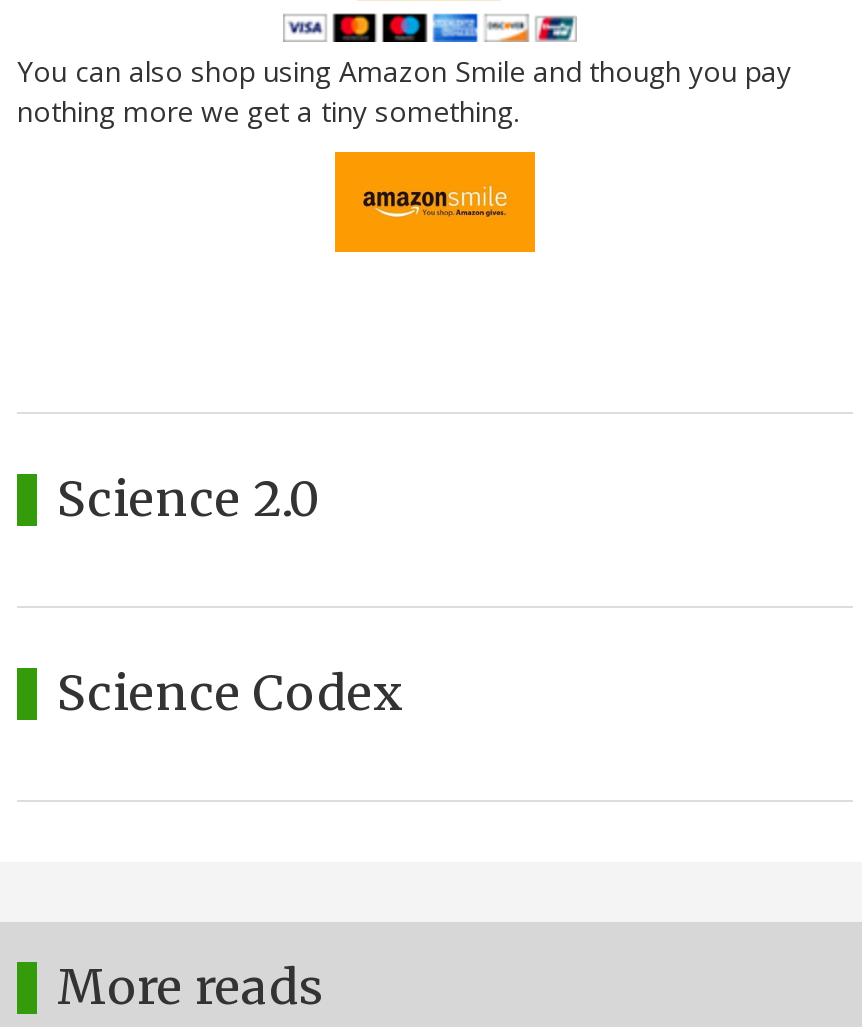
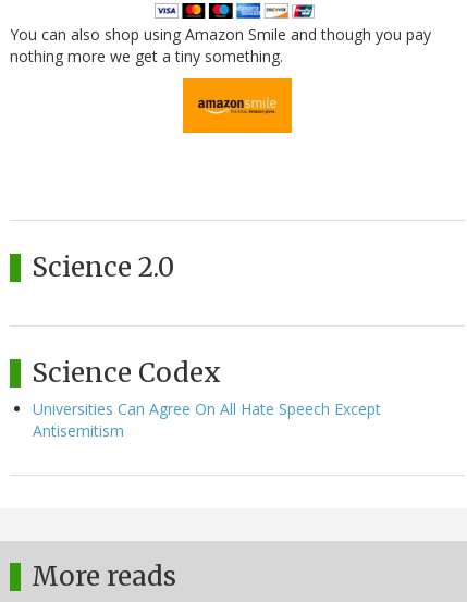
none -> [33,398,381,440] Universities Can Agree On All Hate Speech Except | Antisemitism

